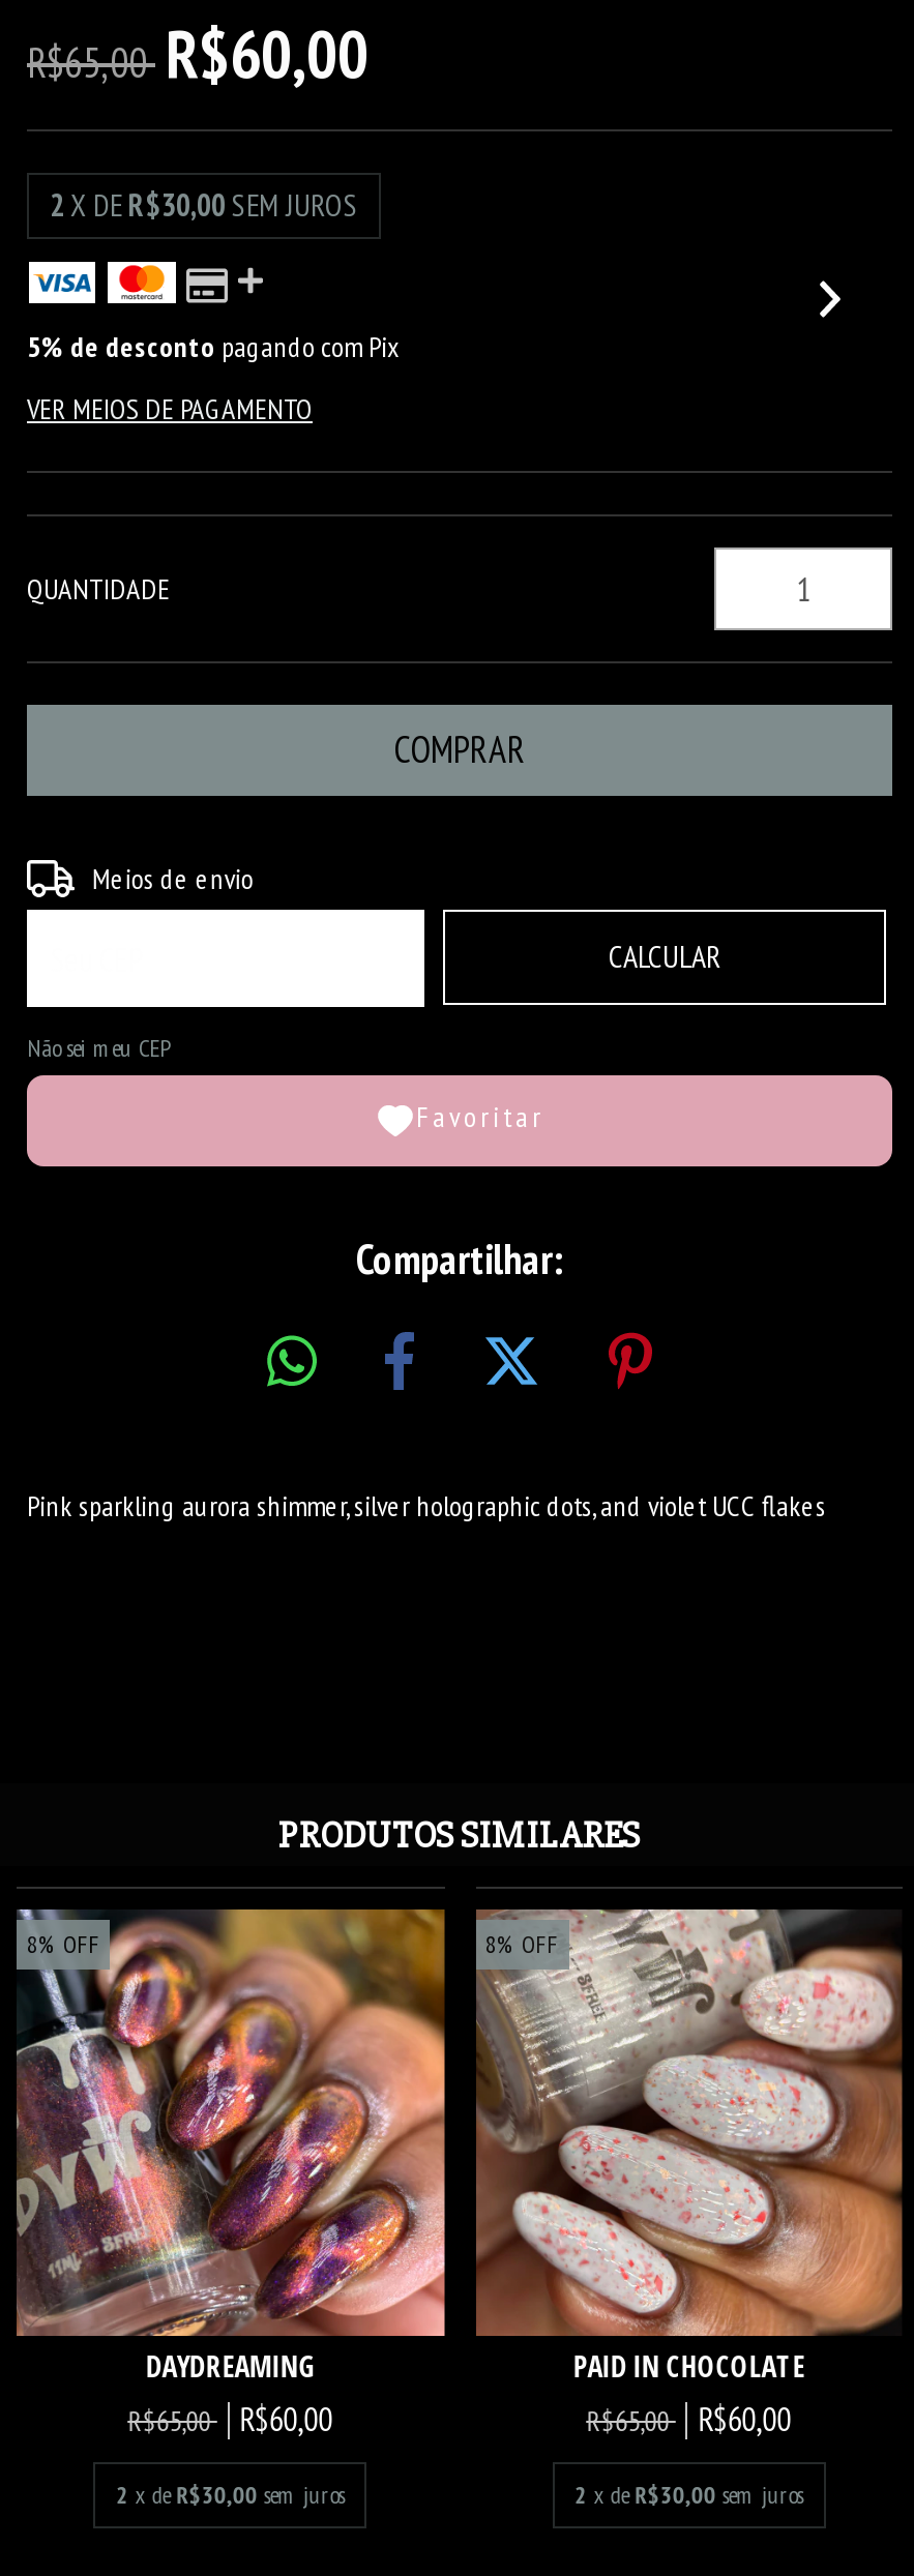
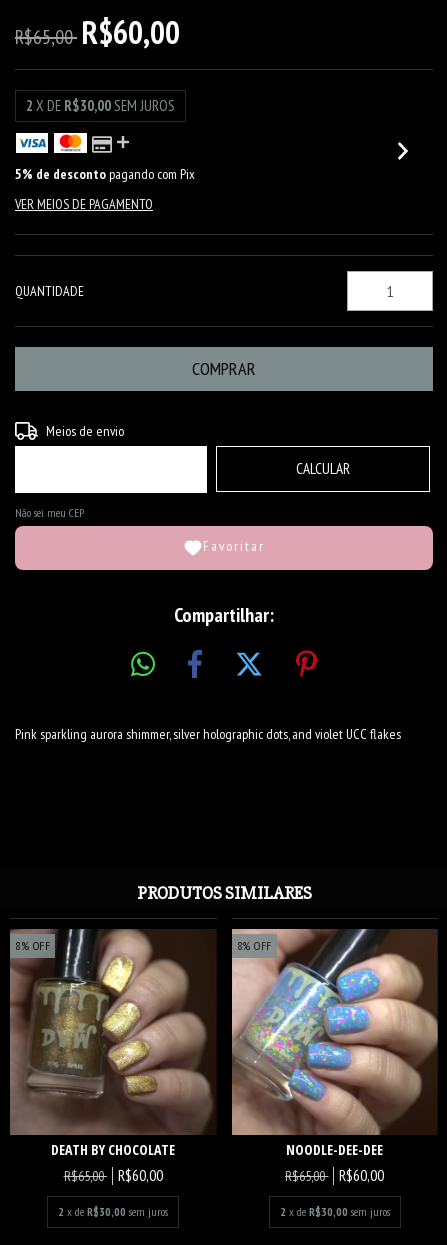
[17,1909,447,2386] [image] | DAYDREAMING -> [9,929,217,1159] [image] | DEATH BY CHOCOLATE
[476,1907,903,2386] [image] | PAID IN CHOCOLATE -> [231,929,438,1159] [image] | NOODLE-DEE-DEE

